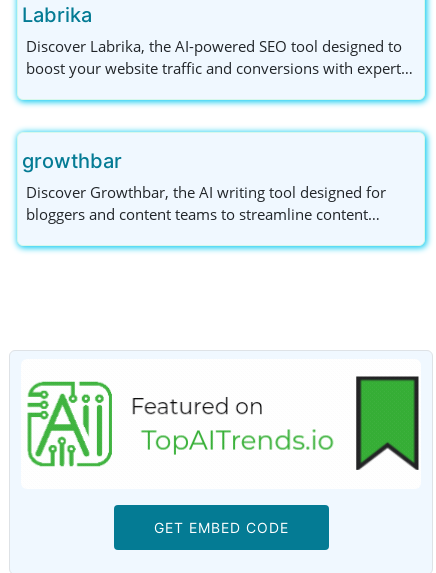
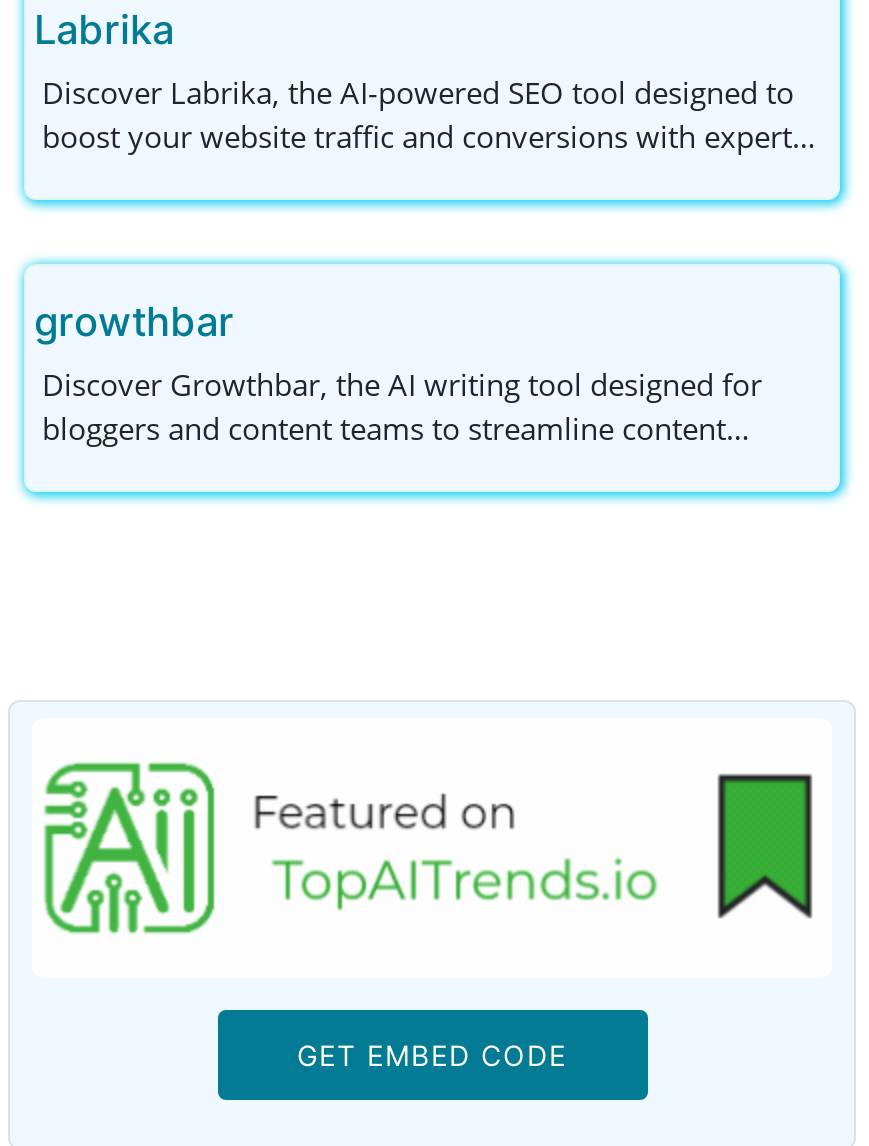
[355,375,420,471] [image] -> [702,752,828,940] [image]

